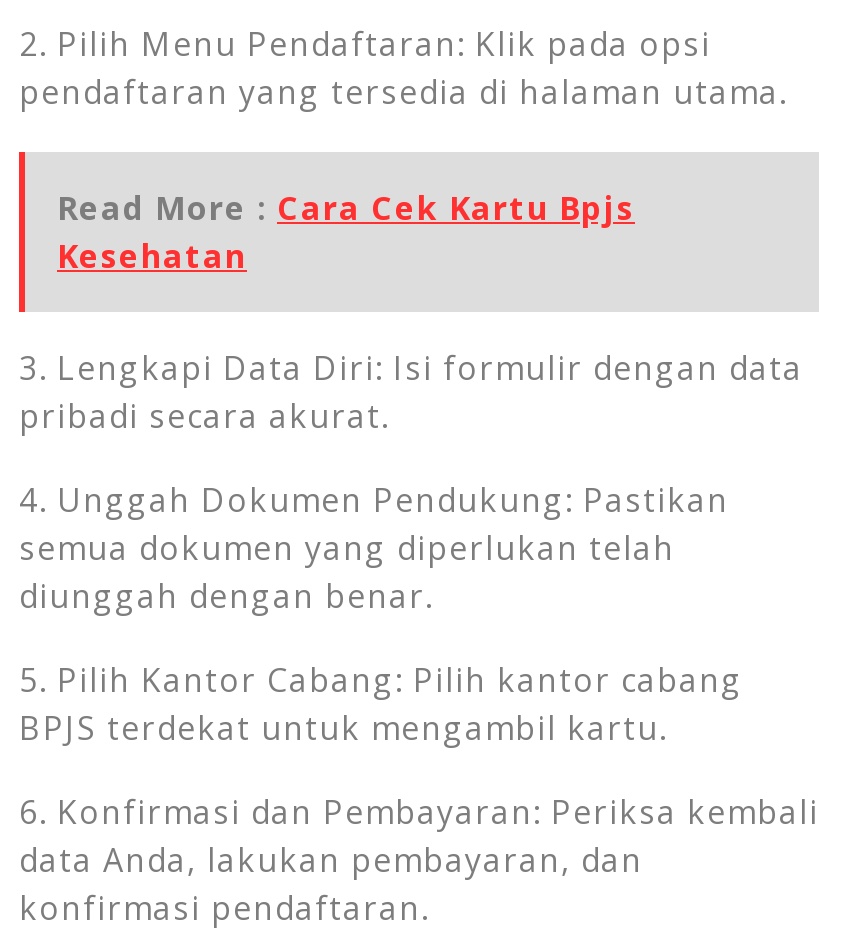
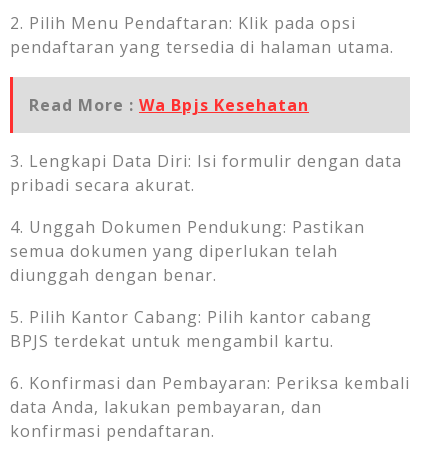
[57,186,635,278] Read More : Cara Cek Kartu Bpjs | Kesehatan -> [29,94,309,116] Read More : Wa Bpjs Kesehatan

